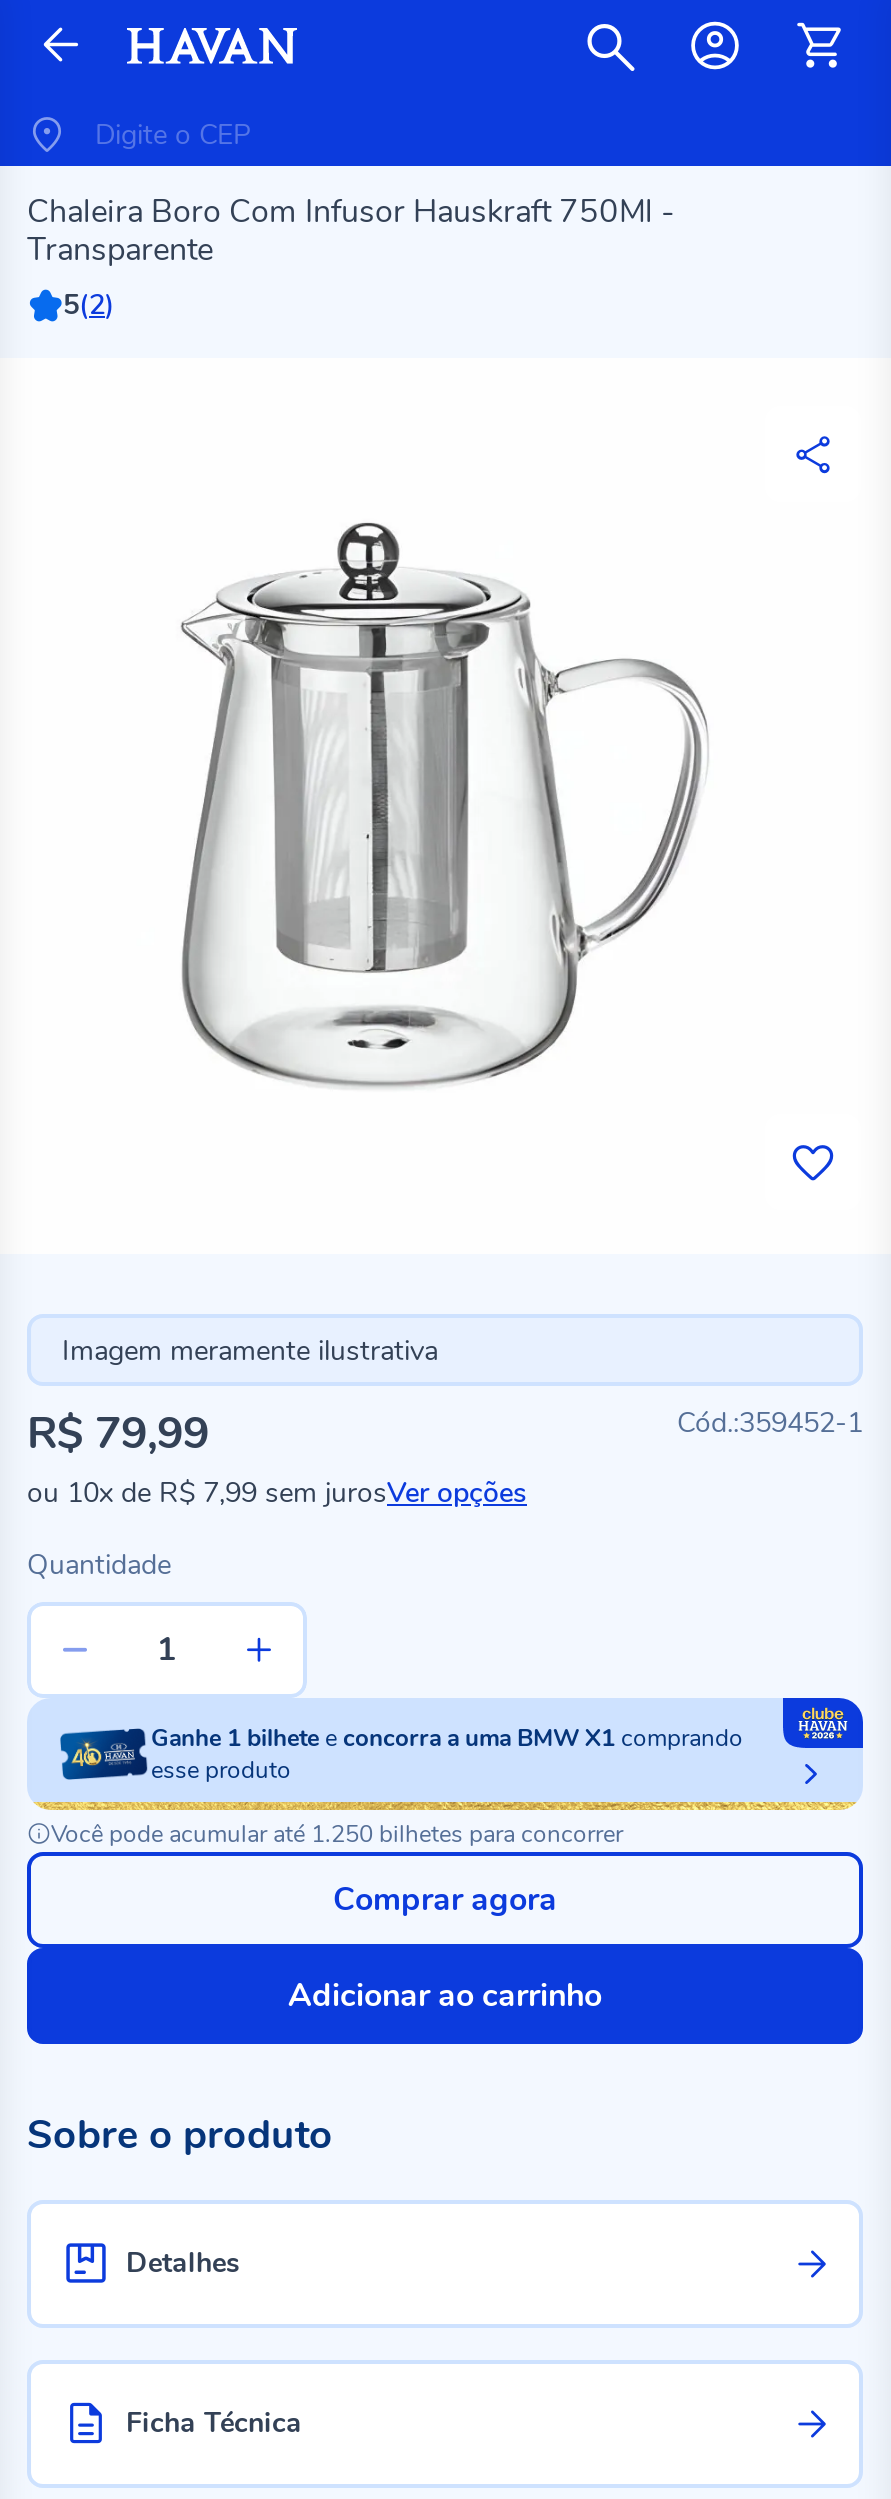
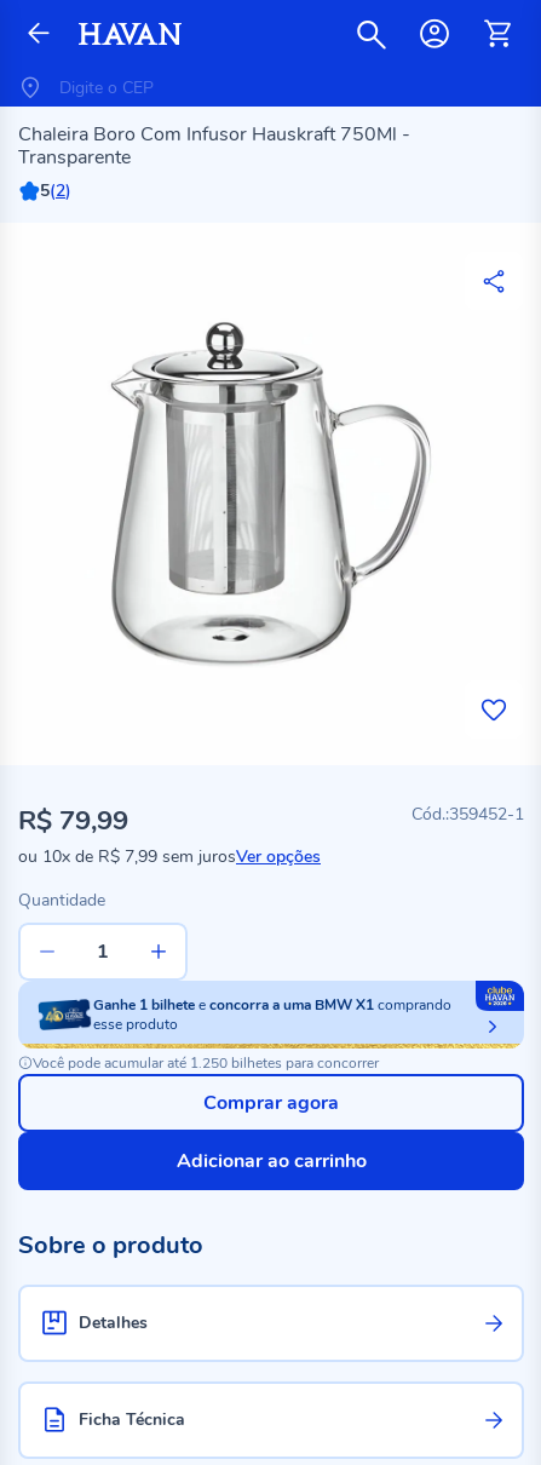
[62,1331,438,1369] Imagem meramente ilustrativa -> none

